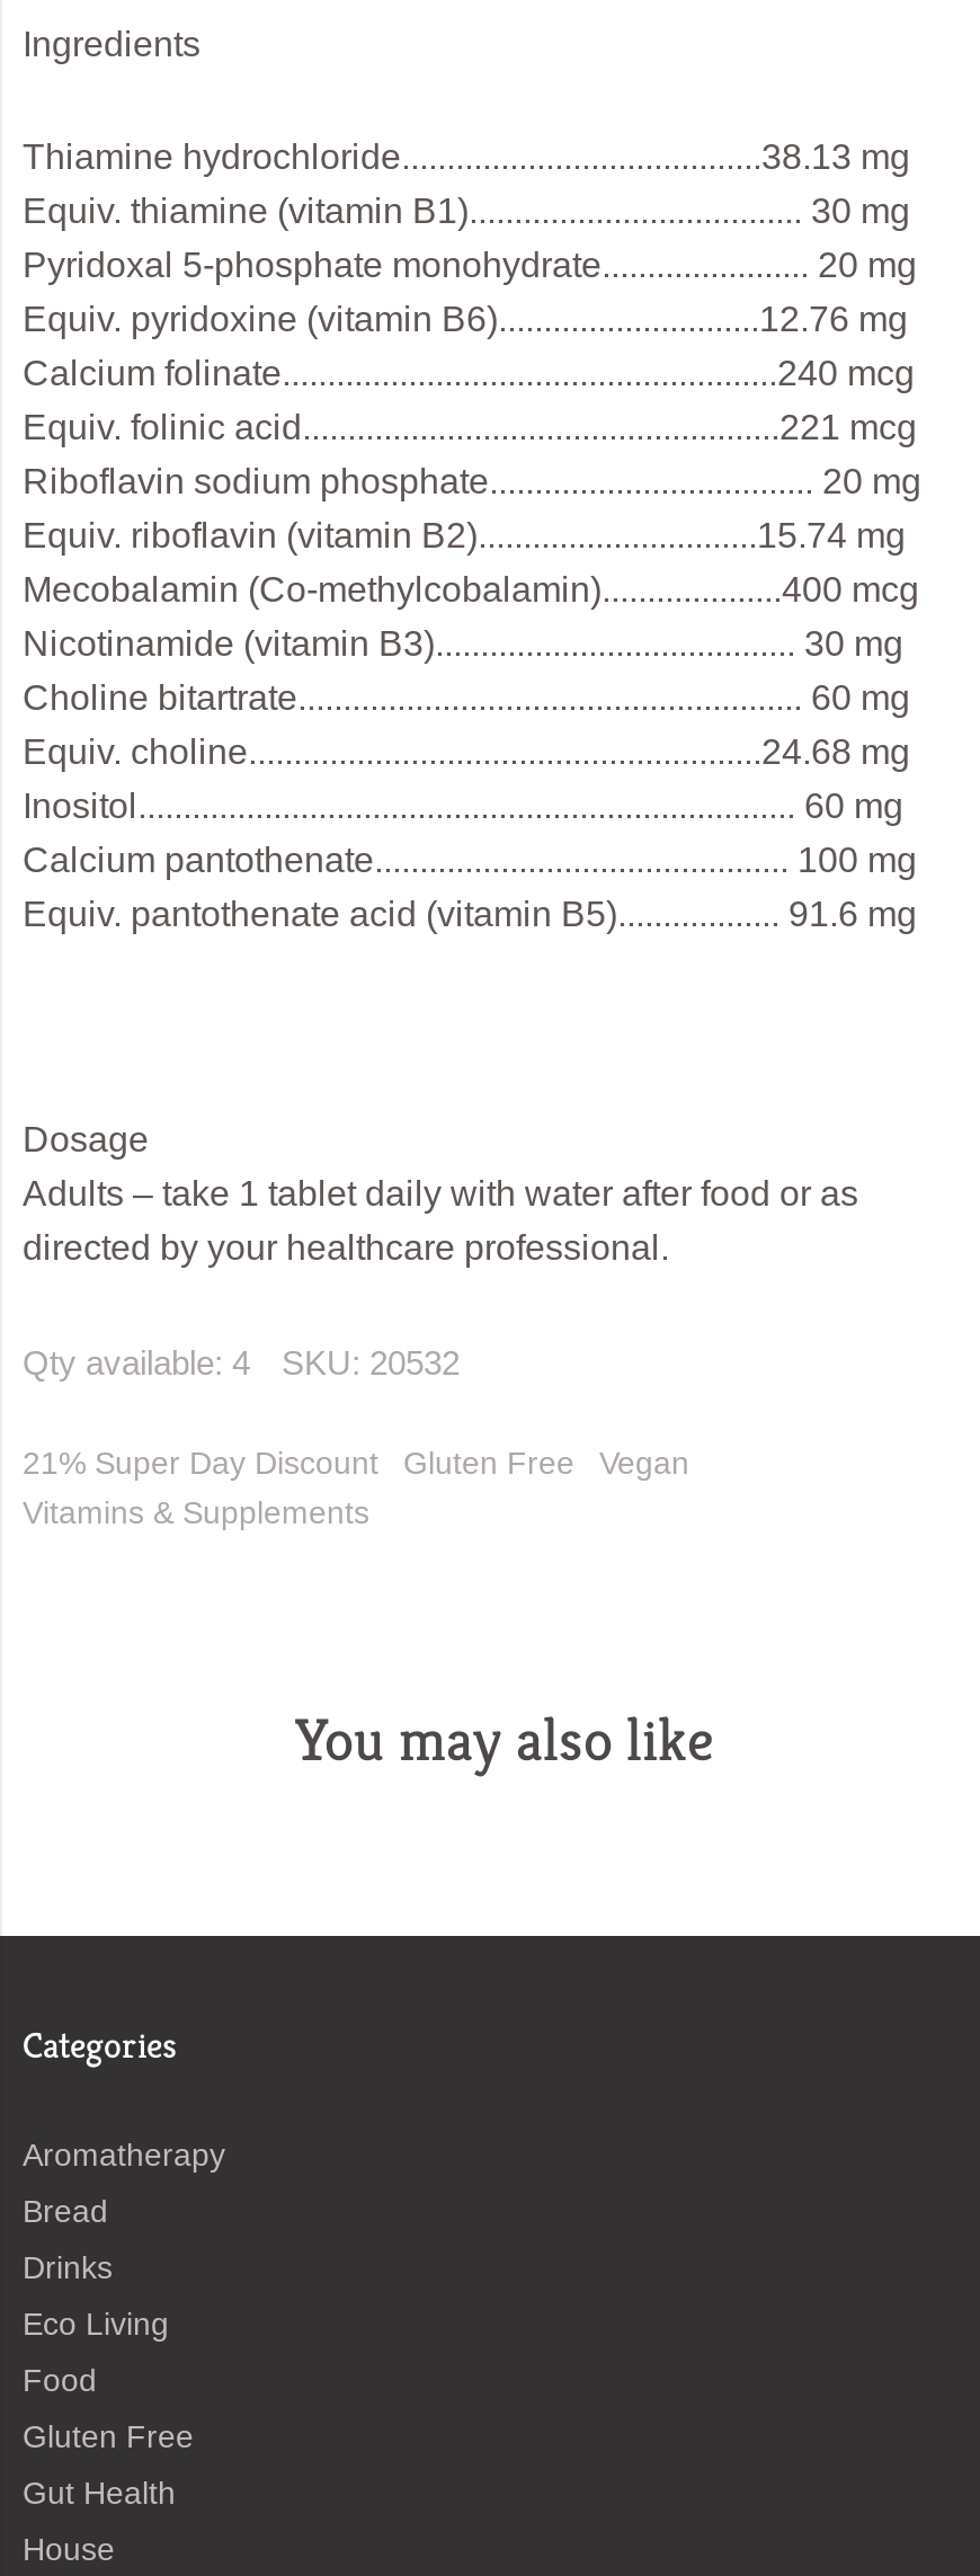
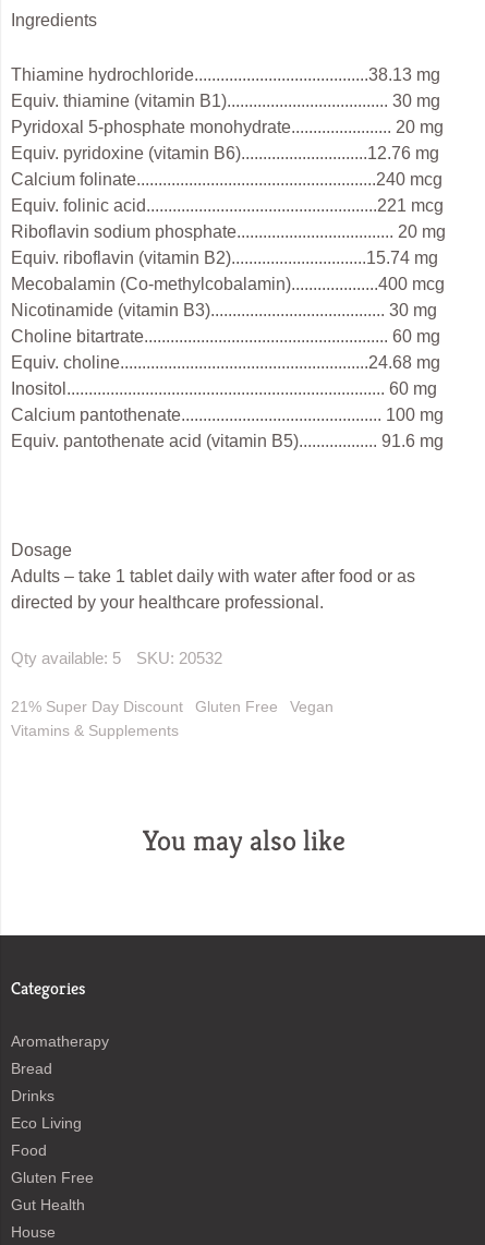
[23,1343,250,1381] Qty available: 4 -> [11,648,121,667] Qty available: 5

